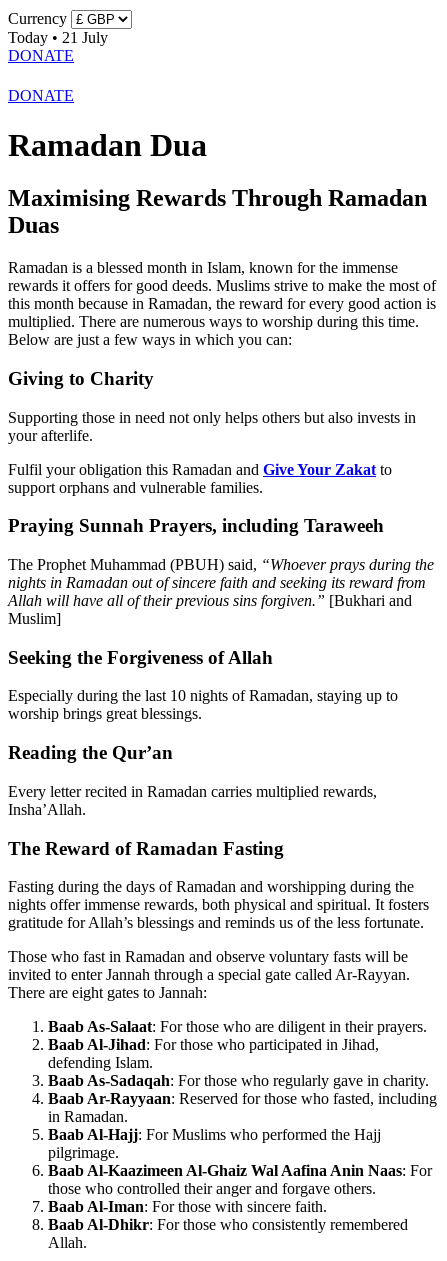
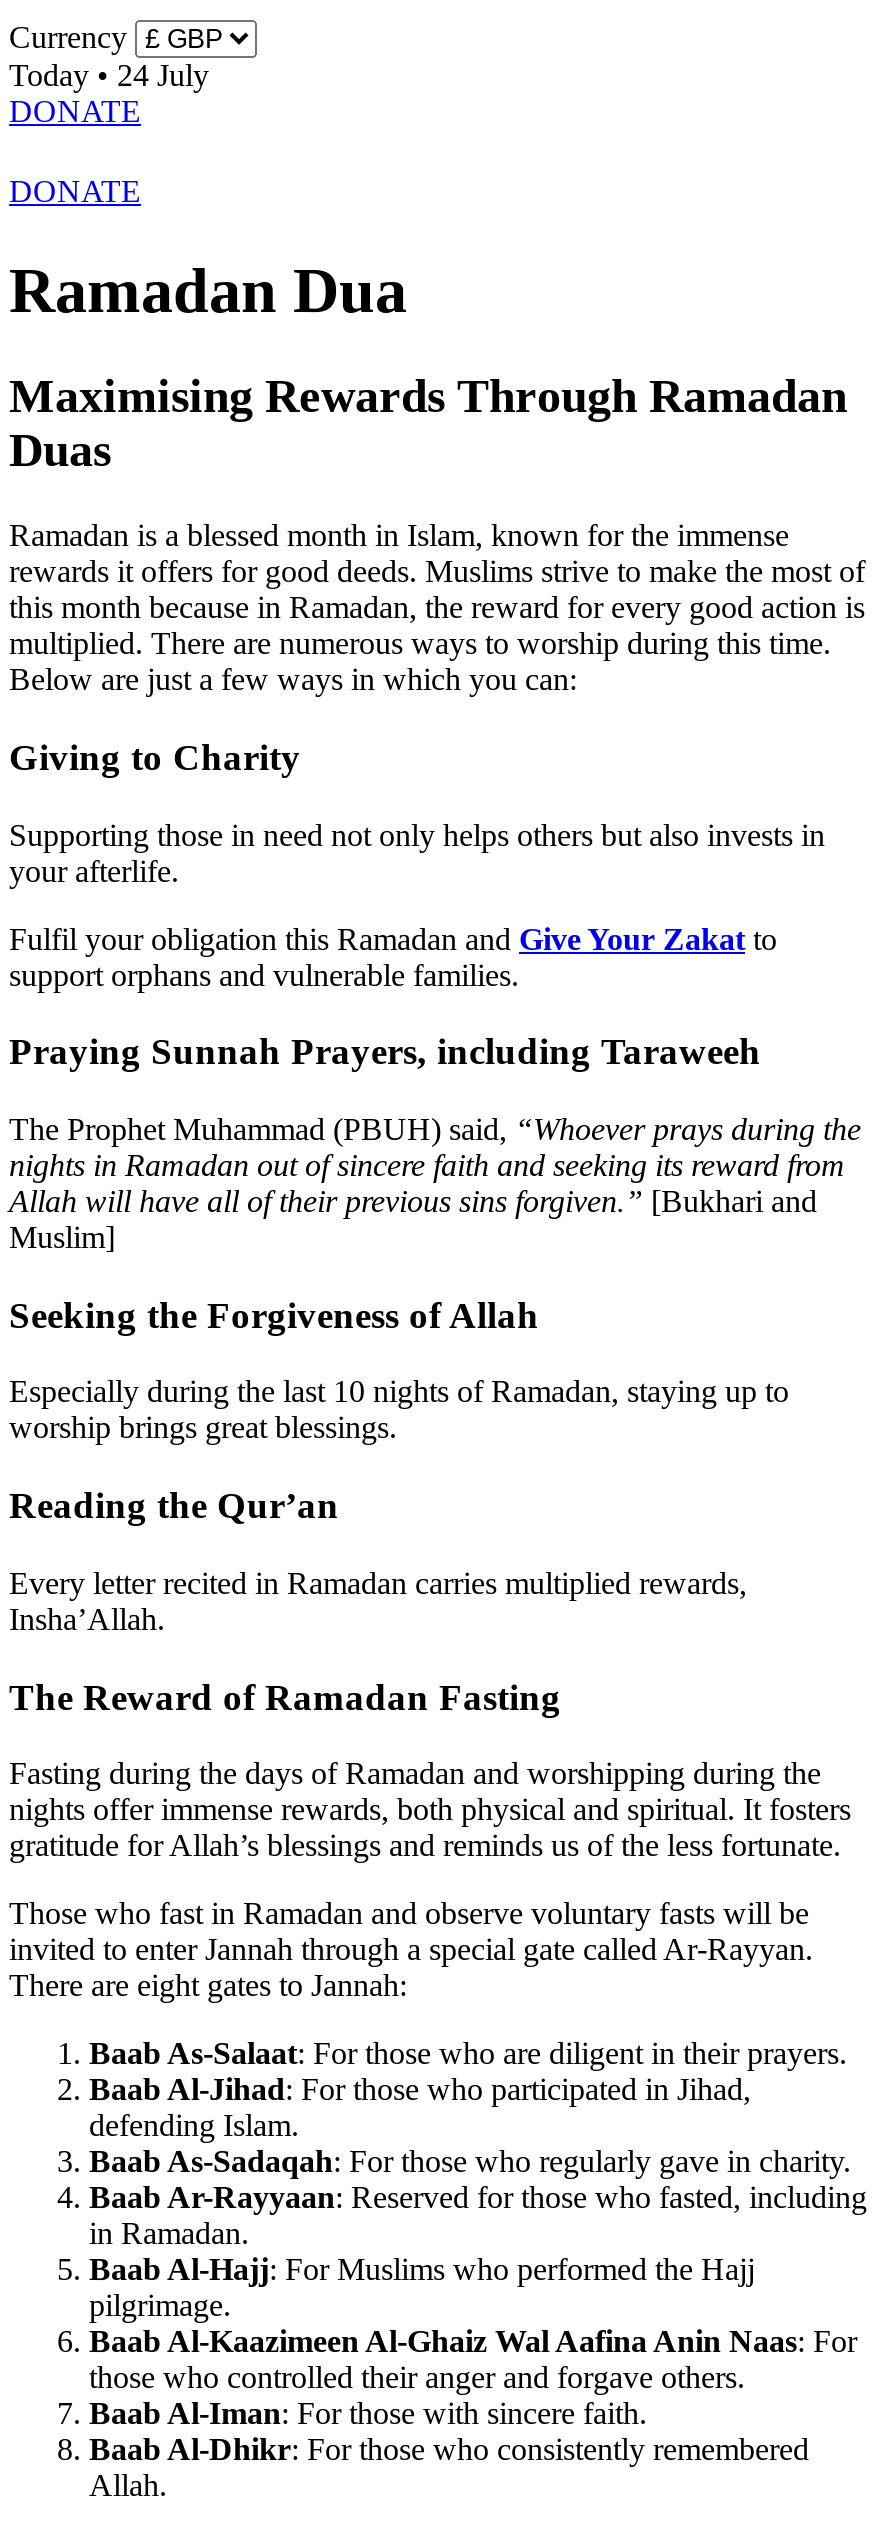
[8,29,108,46] Today • 21 July -> [9,58,209,92] Today • 24 July

